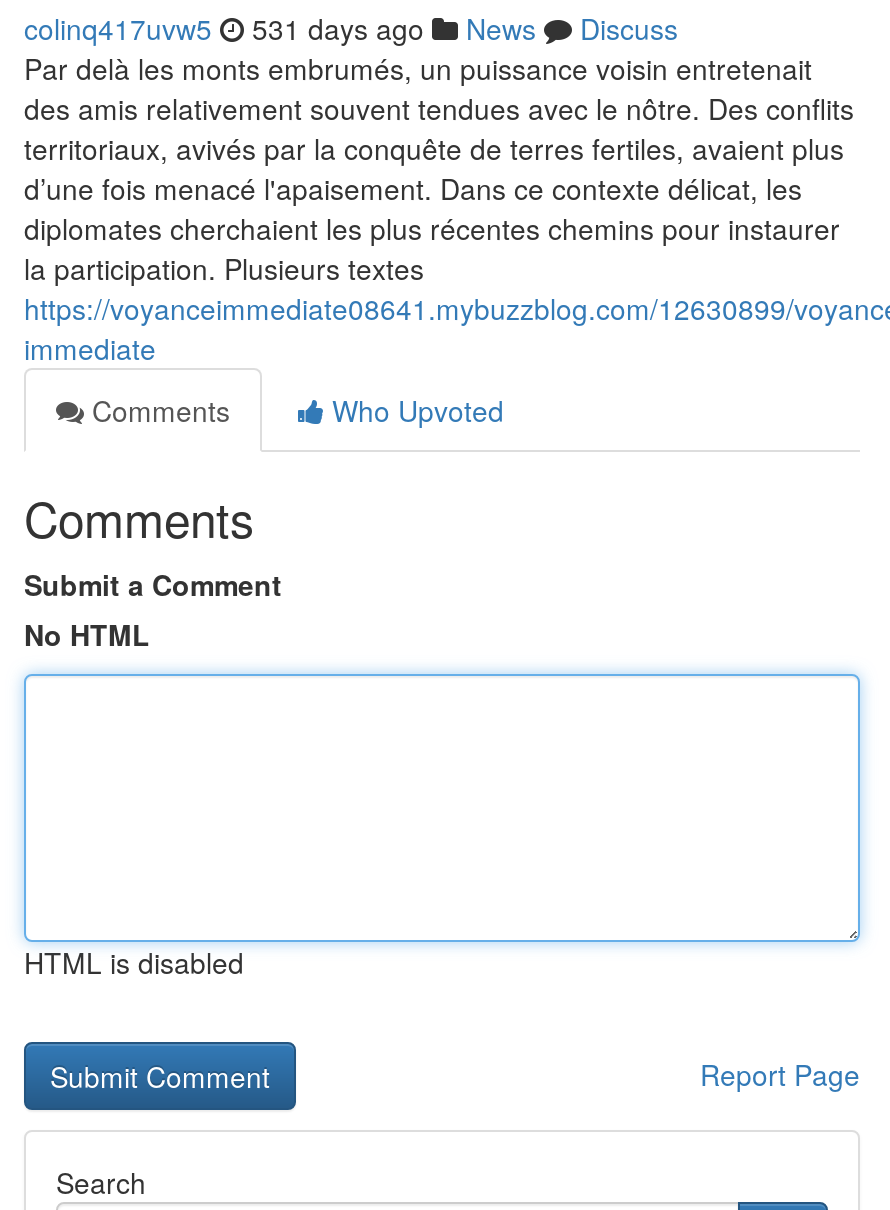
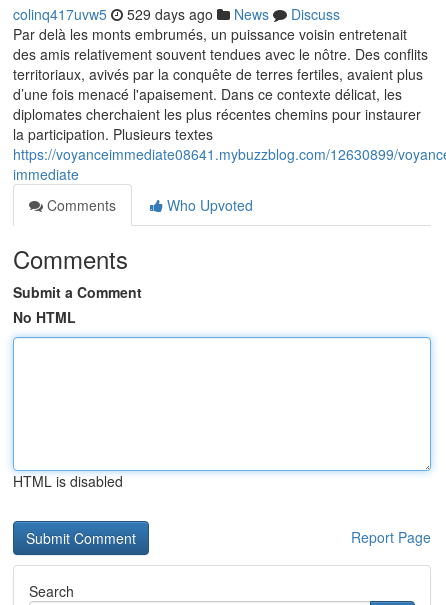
[24,8,678,48] colinq417uvw5 531 days ago News Discuss -> [13,4,340,24] colinq417uvw5 529 days ago News Discuss

